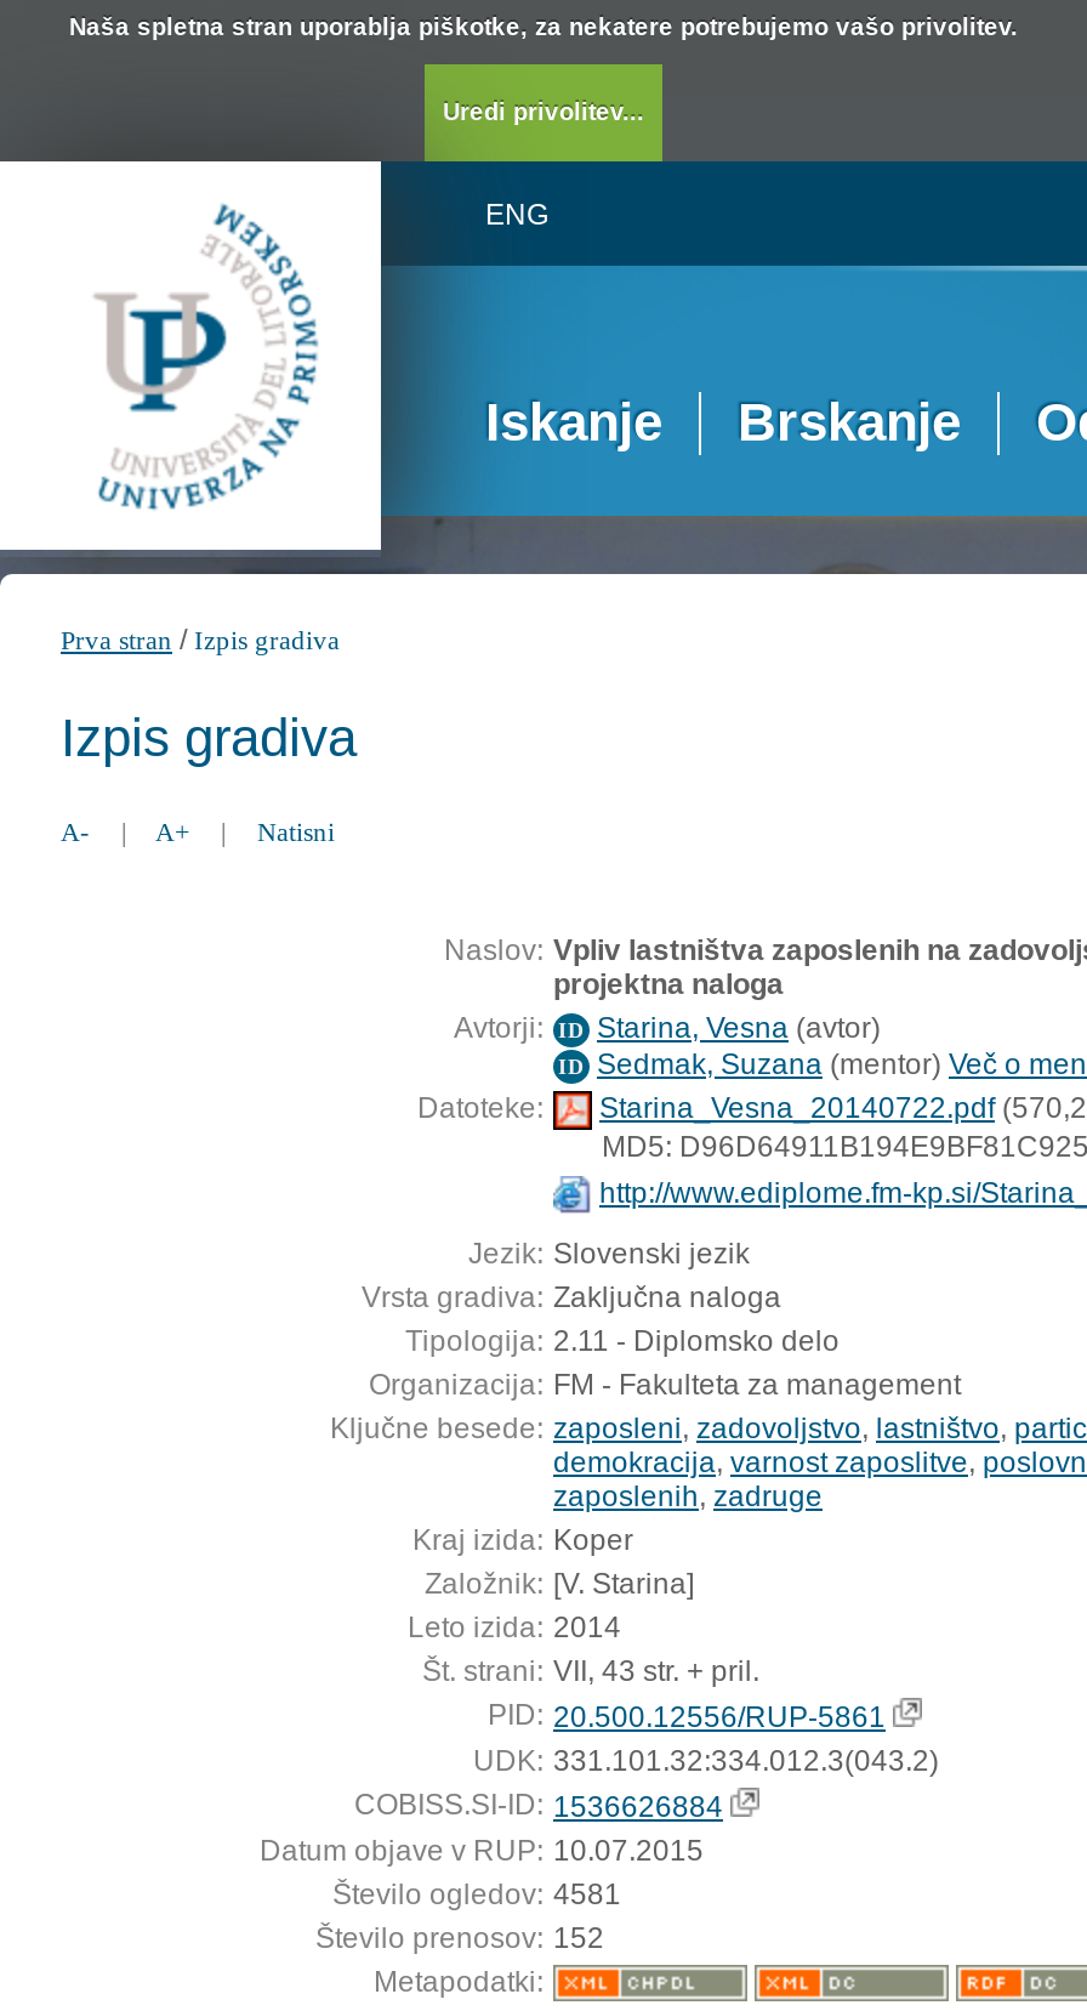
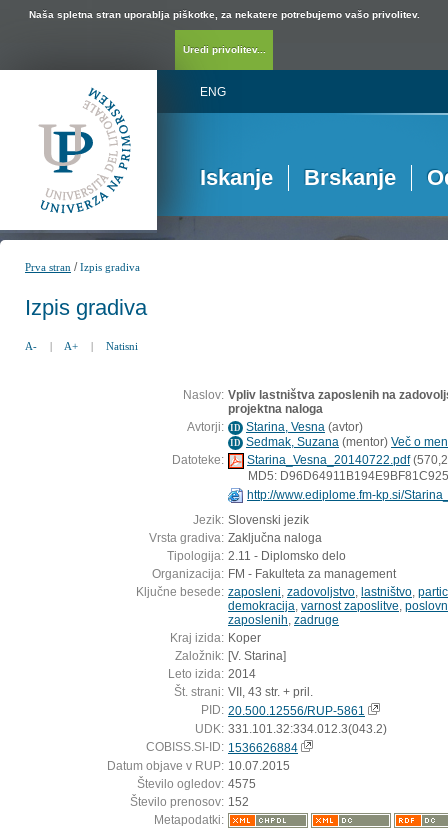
[332,1876,621,1910] Število ogledov: 4581 -> [137,776,256,790] Število ogledov: 4575

